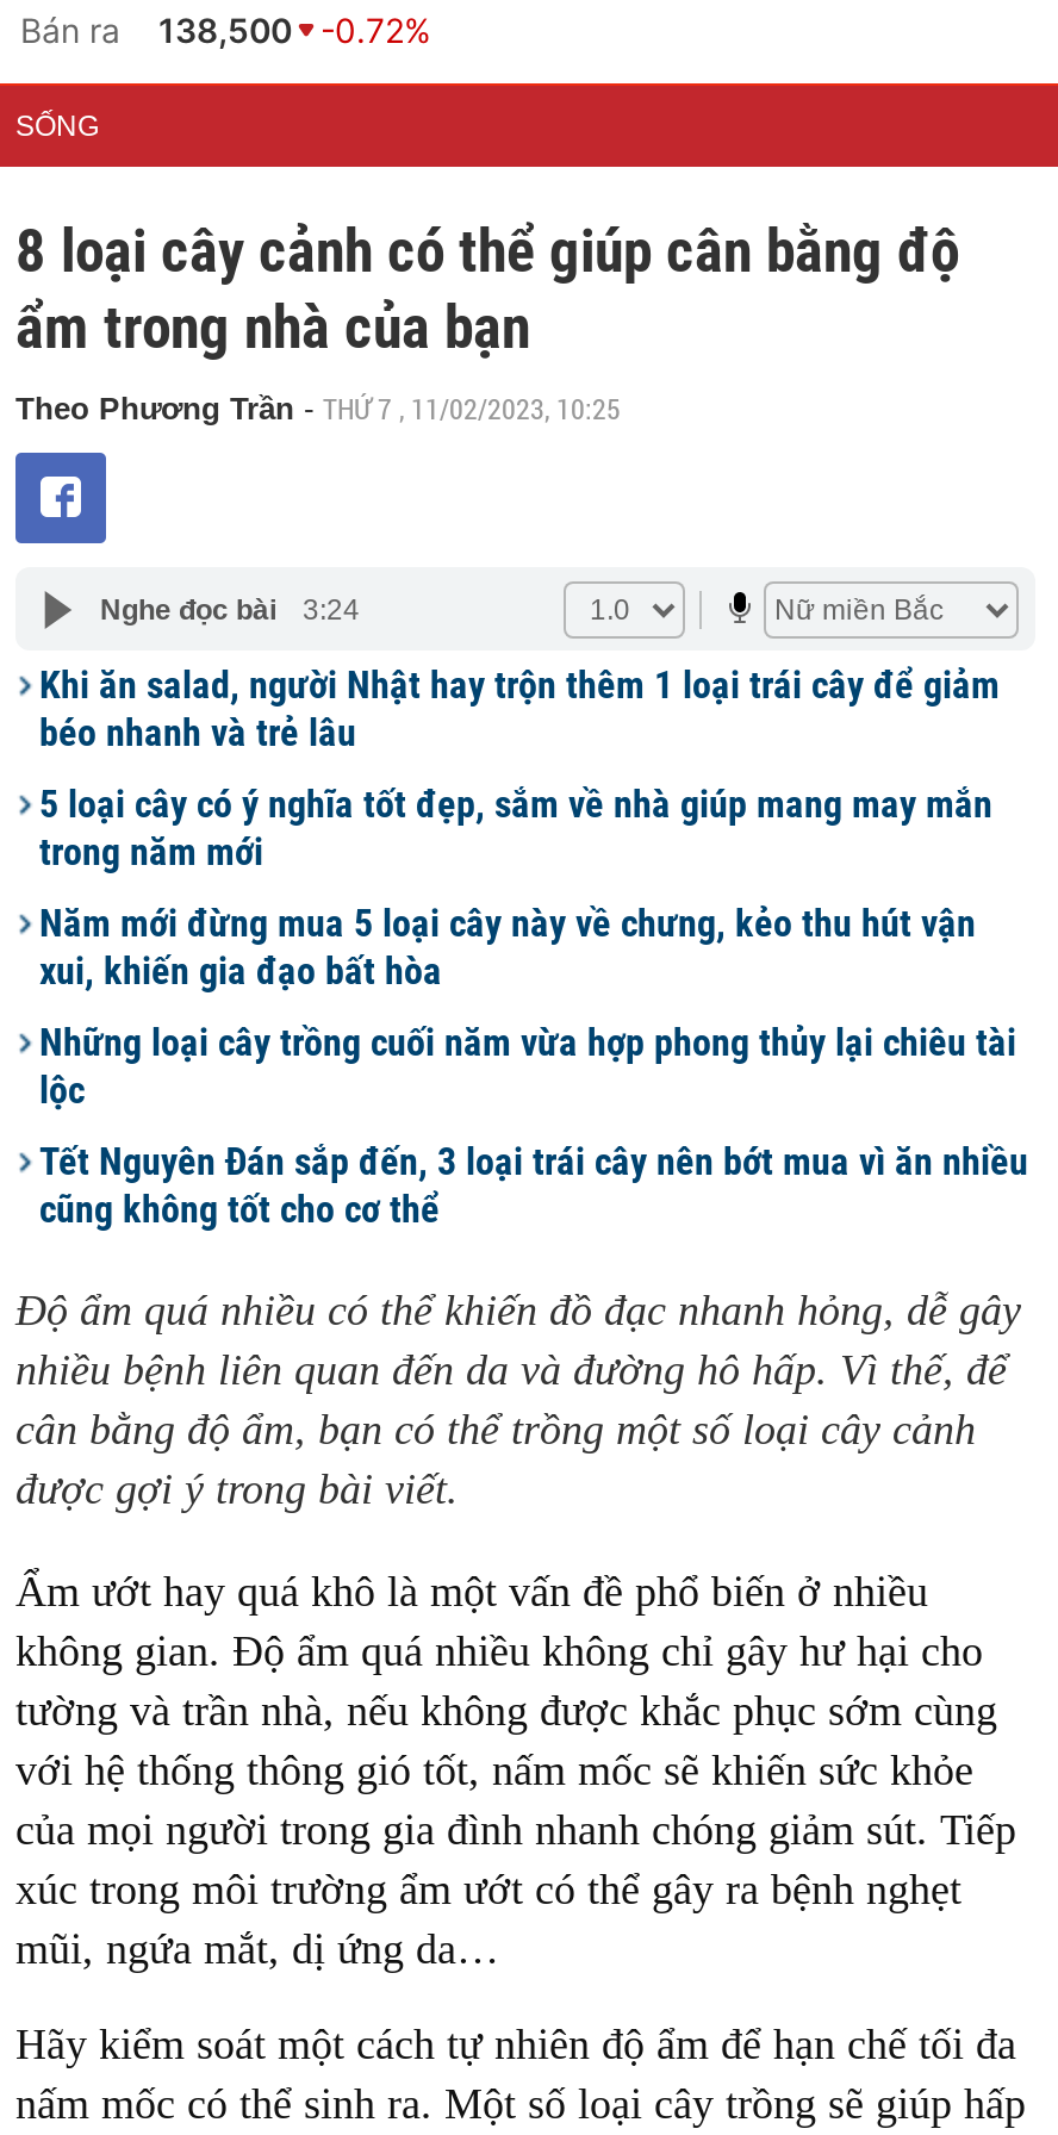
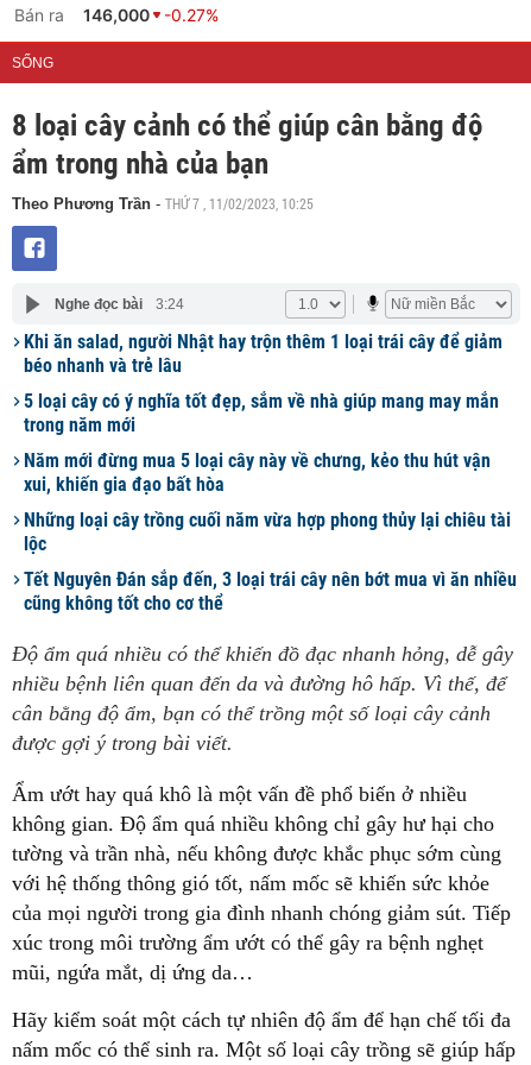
[158,10,292,50] 138,500 -> [83,5,150,25] 146,000
[320,10,430,50] -0.72% -> [164,5,219,25] -0.27%

